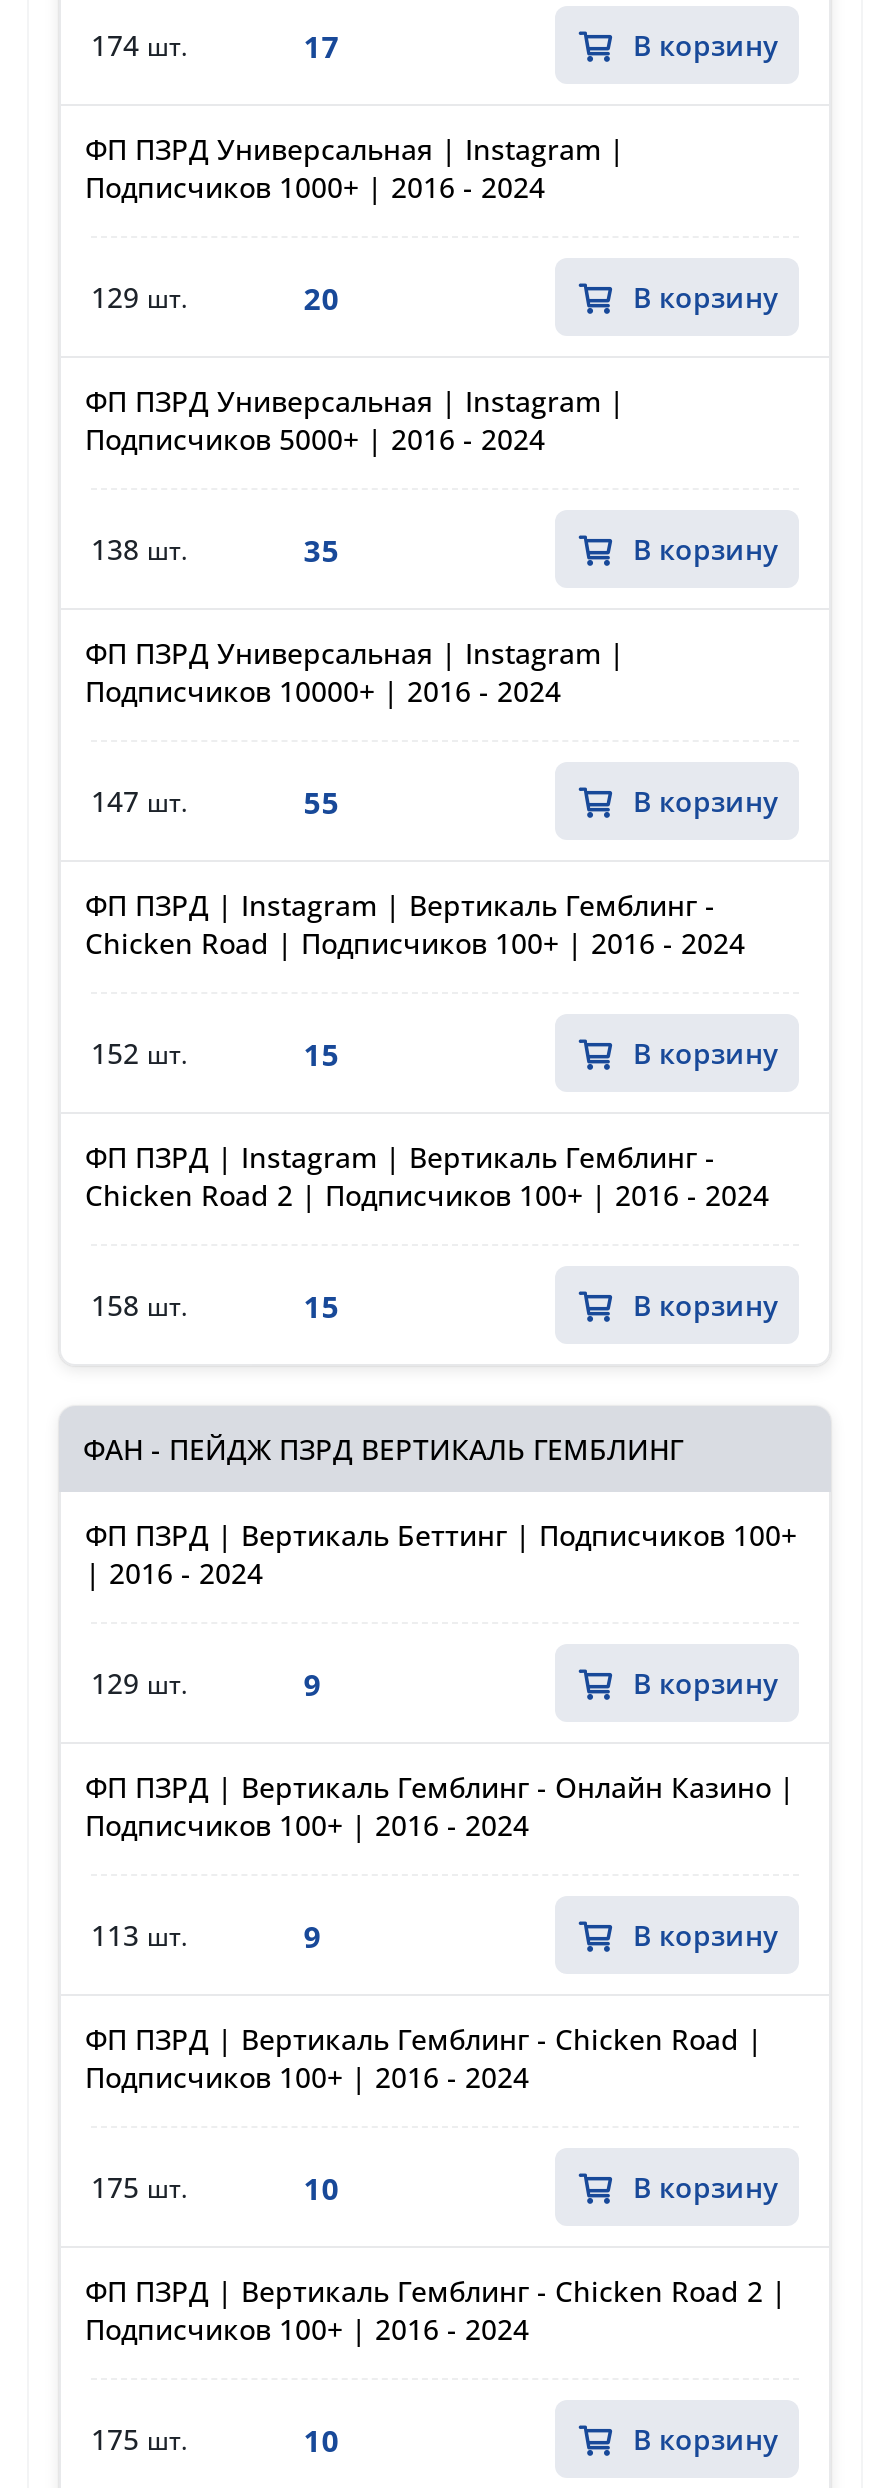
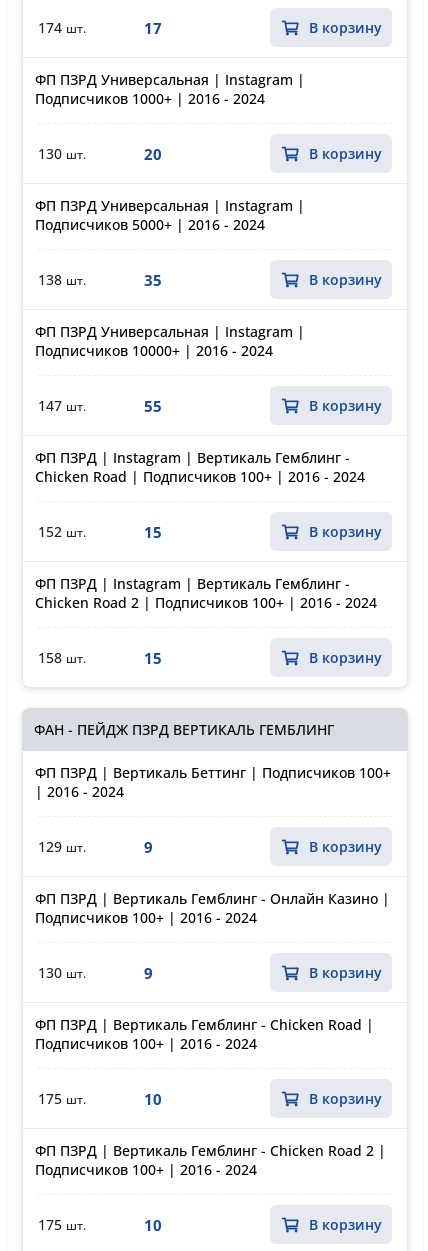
[91,278,187,316] 129 шт. -> [38,144,86,163] 130 шт.
[91,1916,187,1954] 113 шт. -> [38,963,86,982] 130 шт.

